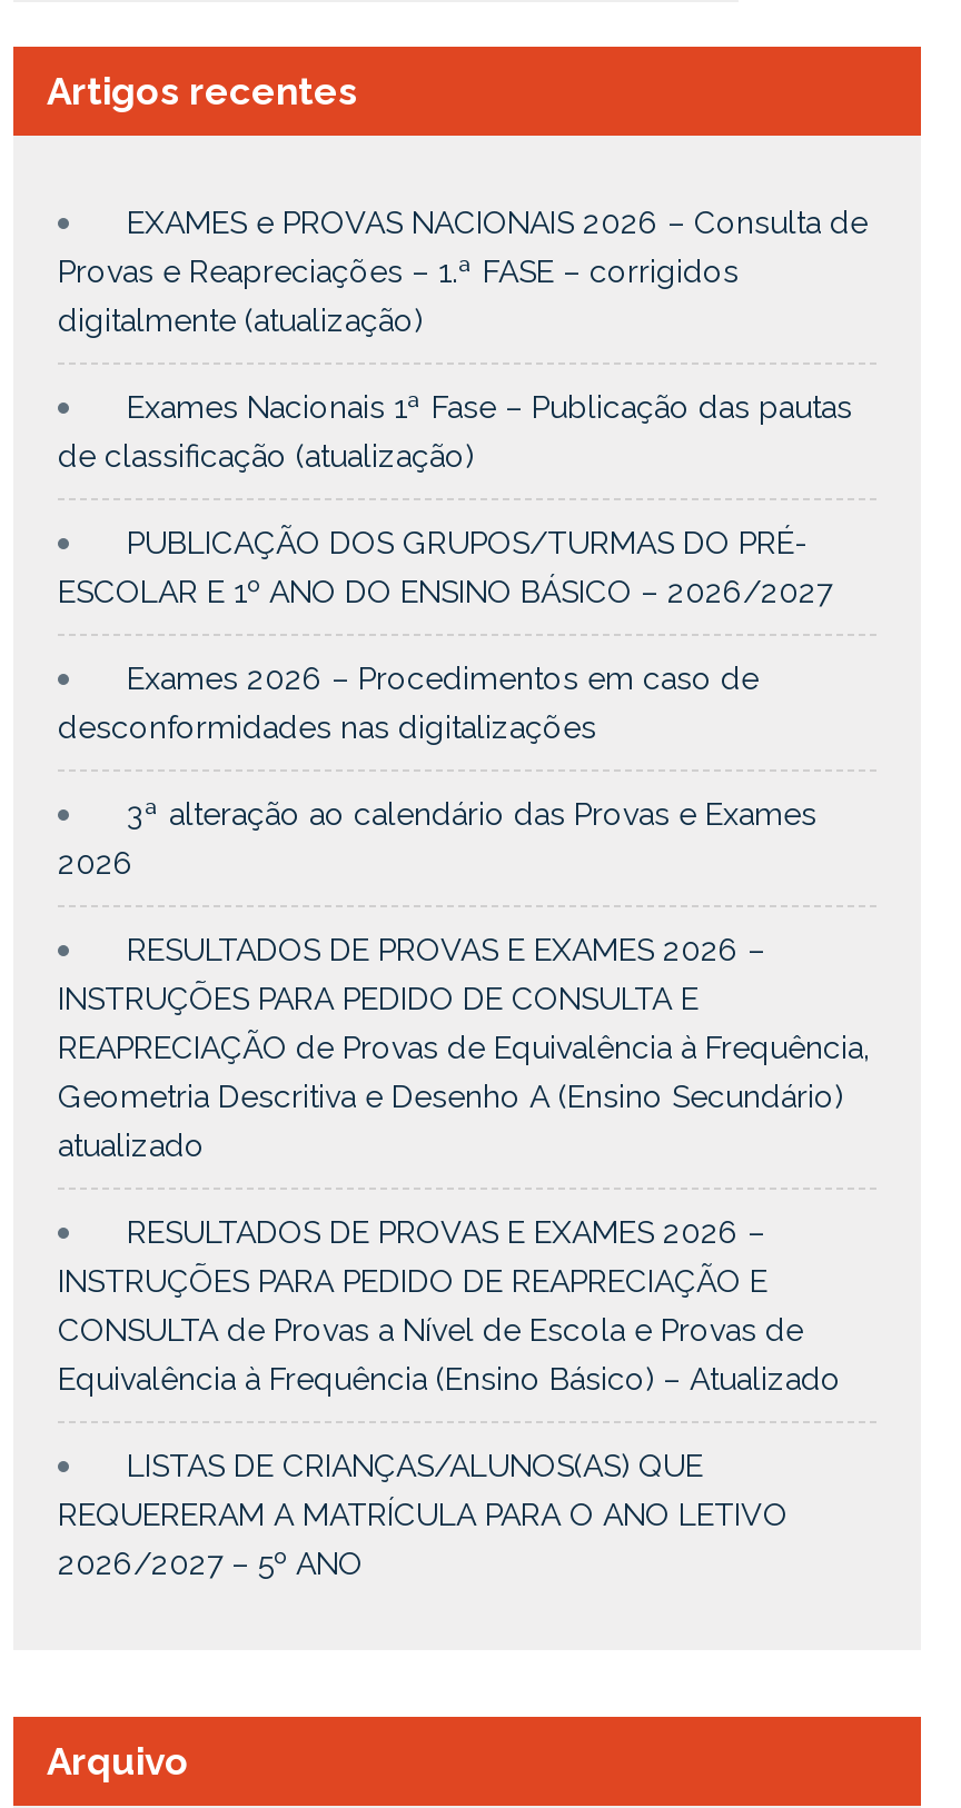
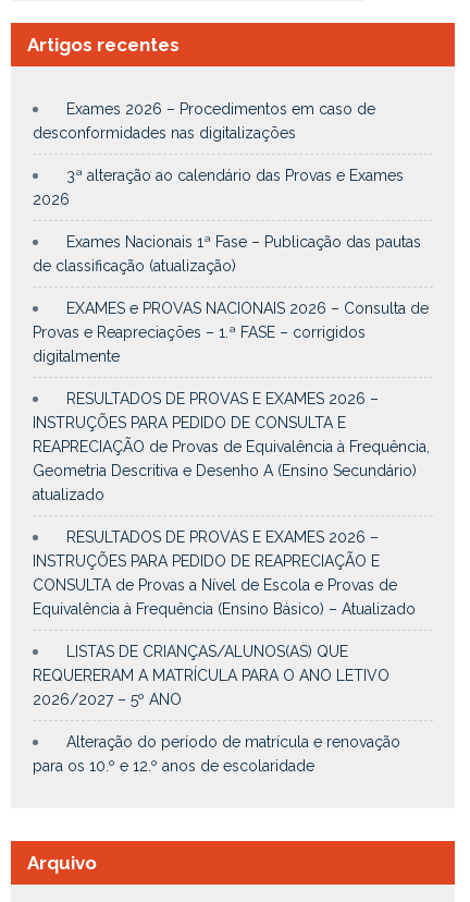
moved [58,204,868,473] -> [33,233,429,341]: Exames Nacionais 1ª Fase – Publicação das pautas | de classificação (atualização) | EXAMES e PROVAS NACIONAIS 2026 – Consulta de | Provas e Reapreciações – 1.ª FASE – corrigidos
[58,302,832,608] digitalmente (atualização) | PUBLICAÇÃO DOS GRUPOS/TURMAS DO PRÉ- | ESCOLAR E 1º ANO DO ENSINO BÁSICO – 2026/2027 -> none
moved [58,660,816,880] -> [33,100,404,208]: Exames 2026 – Procedimentos em caso de | desconformidades nas digitalizações | 3ª alteração ao calendário das Provas e Exames | 2026
none -> [33,347,120,365] digitalmente
moved [58,931,870,1580] -> [33,390,430,708]: RESULTADOS DE PROVAS E EXAMES 2026 – | INSTRUÇÕES PARA PEDIDO DE CONSULTA E | REAPRECIAÇÃO de Provas de Equivalência à Frequência, | ... | REQUERERAM A MATRÍCULA PARA O ANO LETIVO | 2026/2027 – 5º ANO
none -> [33,733,400,774] Alteração do período de matrícula e renovação | para os 10.º e 12.º anos de escolaridade

